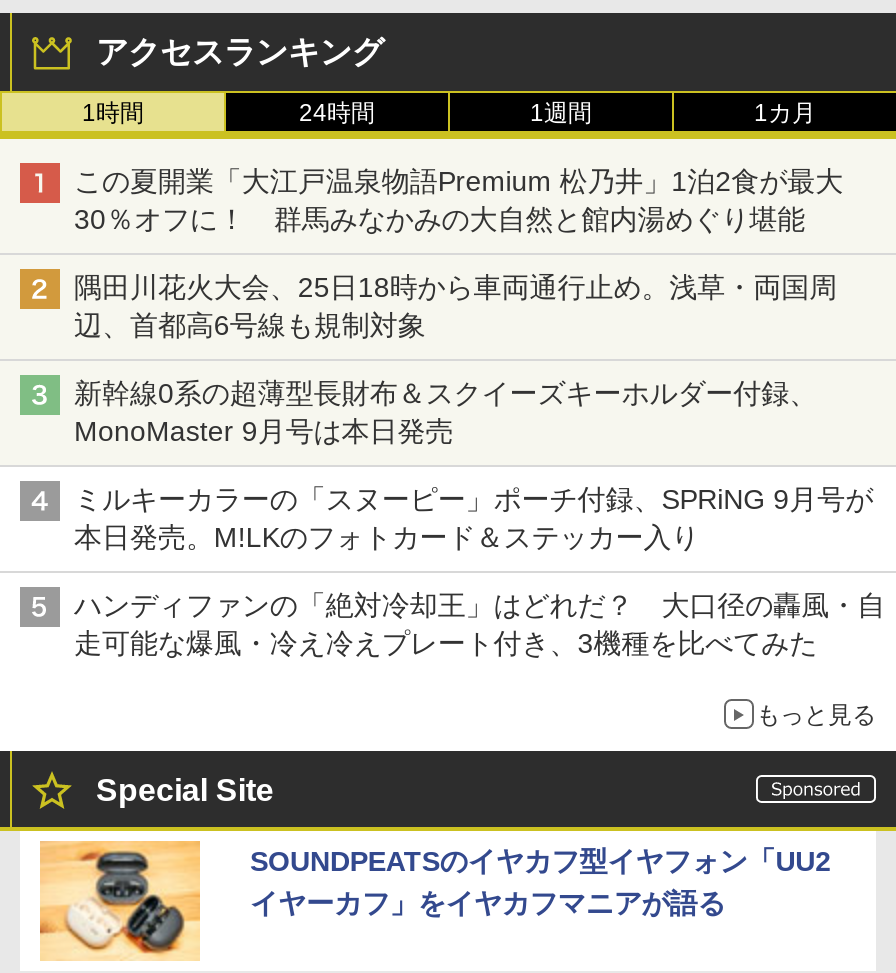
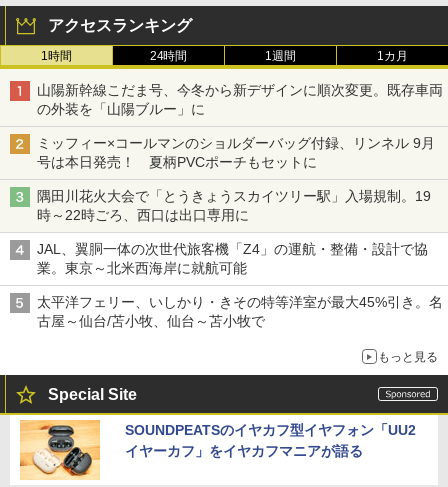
[74,164,843,234] この夏開業「大江戸温泉物語Premium 松乃井」1泊2食が最大 | 30％オフに！ 群馬みなかみの大自然と館内湯めぐり堪能 -> [37,82,443,117] 山陽新幹線こだま号、今冬から新デザインに順次変更。既存車両 | の外装を「山陽ブルー」に
[74,270,837,340] 隅田川花火大会、25日18時から車両通行止め。浅草・両国周 | 辺、首都高6号線も規制対象 -> [37,135,435,170] ミッフィー×コールマンのショルダーバッグ付録、リンネル 9月 | 号は本日発売！ 夏柄PVCポーチもセットに
[74,376,817,446] 新幹線0系の超薄型長財布＆スクイーズキーホルダー付録、 | MonoMaster 9月号は本日発売 -> [37,188,431,223] 隅田川花火大会で「とうきょうスカイツリー駅」入場規制。19 | 時～22時ごろ、西口は出口専用に
[74,482,873,552] ミルキーカラーの「スヌーピー」ポーチ付録、SPRiNG 9月号が | 本日発売。M!LKのフォトカード＆ステッカー入り -> [37,241,428,276] JAL、翼胴一体の次世代旅客機「Z4」の運航・整備・設計で協 | 業。東京～北米西海岸に就航可能
[74,588,885,658] ハンディファンの「絶対冷却王」はどれだ？ 大口径の轟風・自 | 走可能な爆風・冷え冷えプレート付き、3機種を比べてみた -> [37,294,443,329] 太平洋フェリー、いしかり・きその特等洋室が最大45%引き。名 | 古屋～仙台/苫小牧、仙台～苫小牧で

